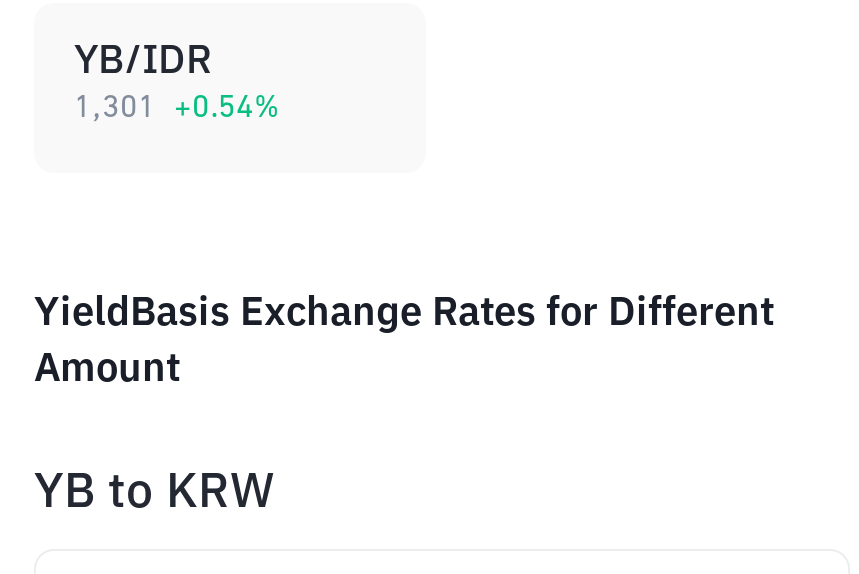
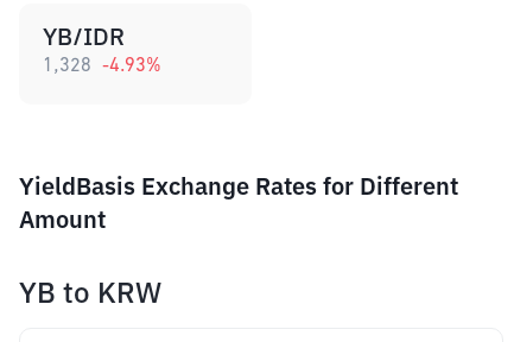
[74,93,280,125] 1,301 +0.54% -> [43,57,161,76] 1,328 -4.93%

